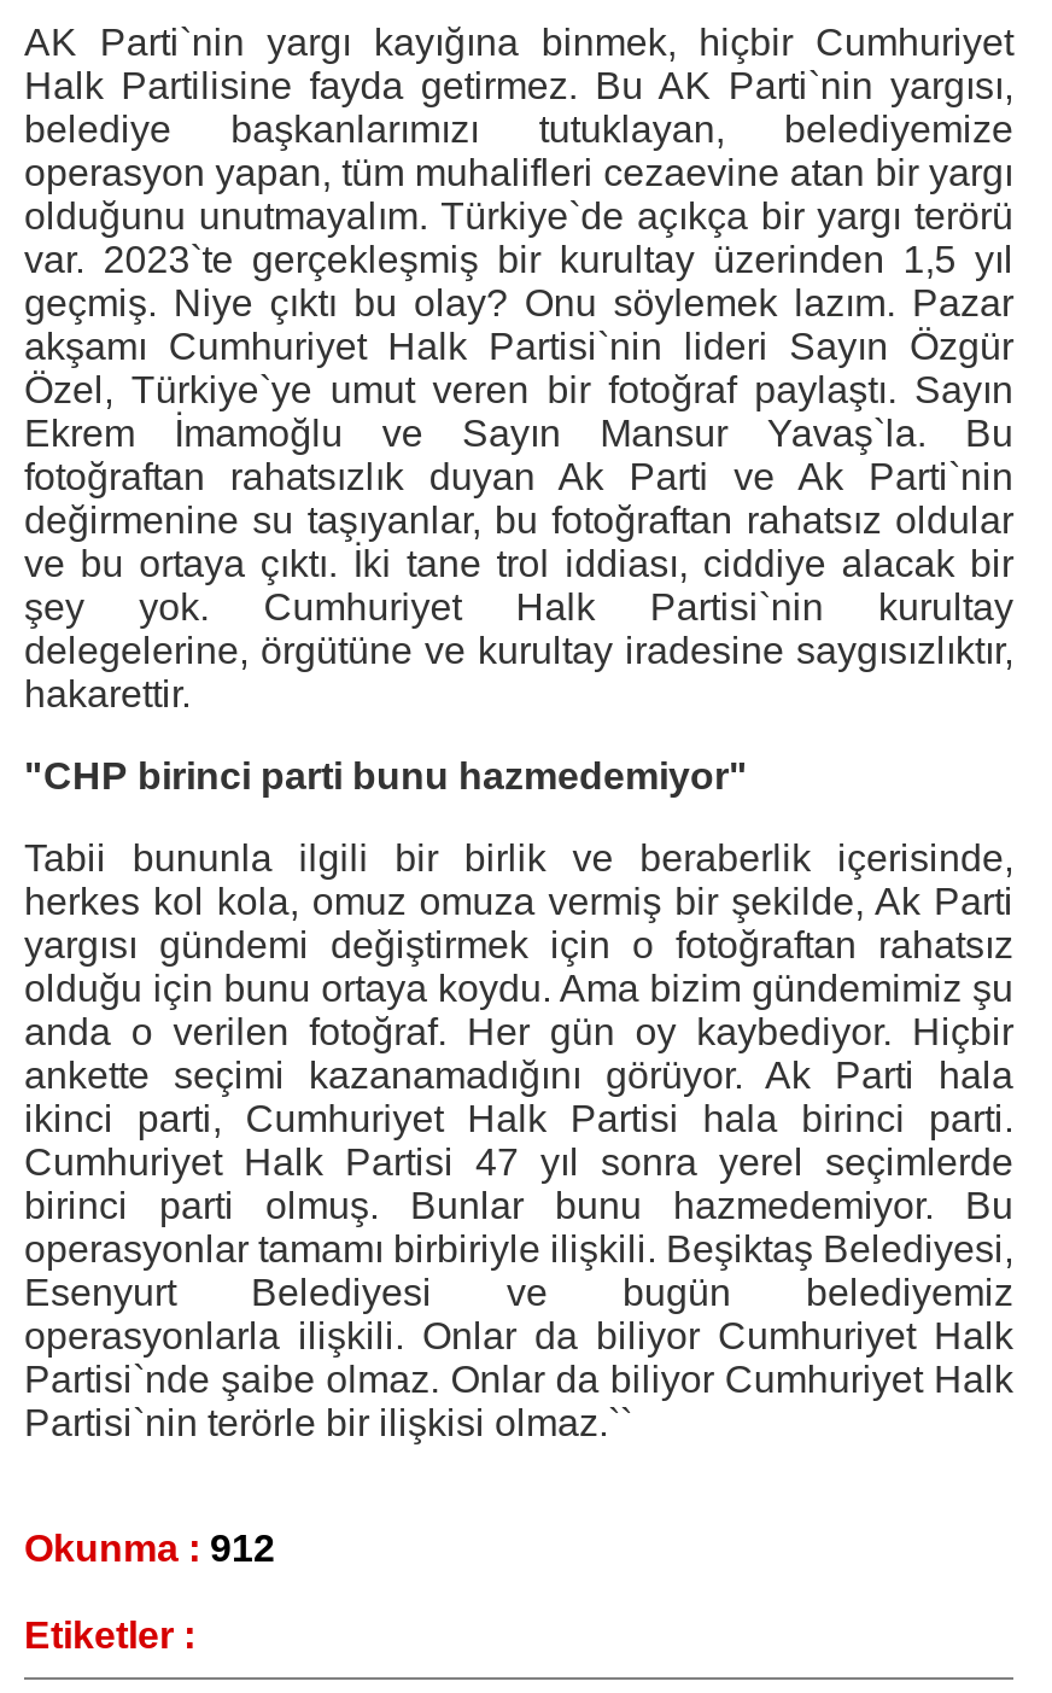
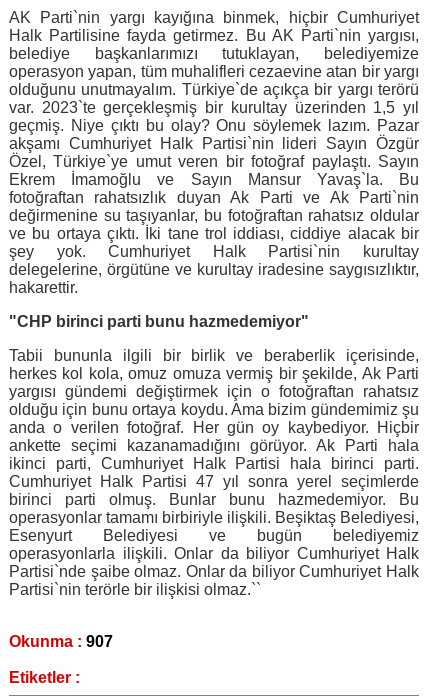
[24,1527,275,1568] Okunma : 912 -> [9,633,113,650] Okunma : 907

